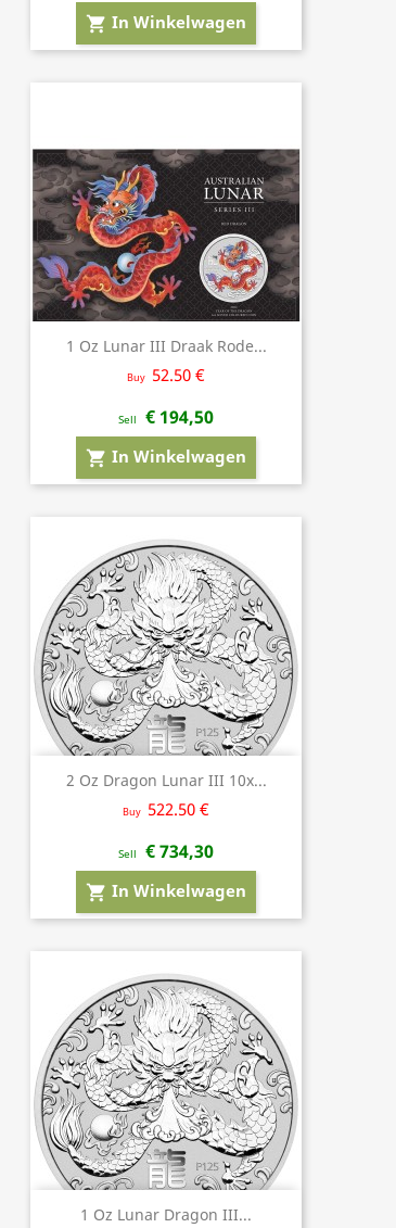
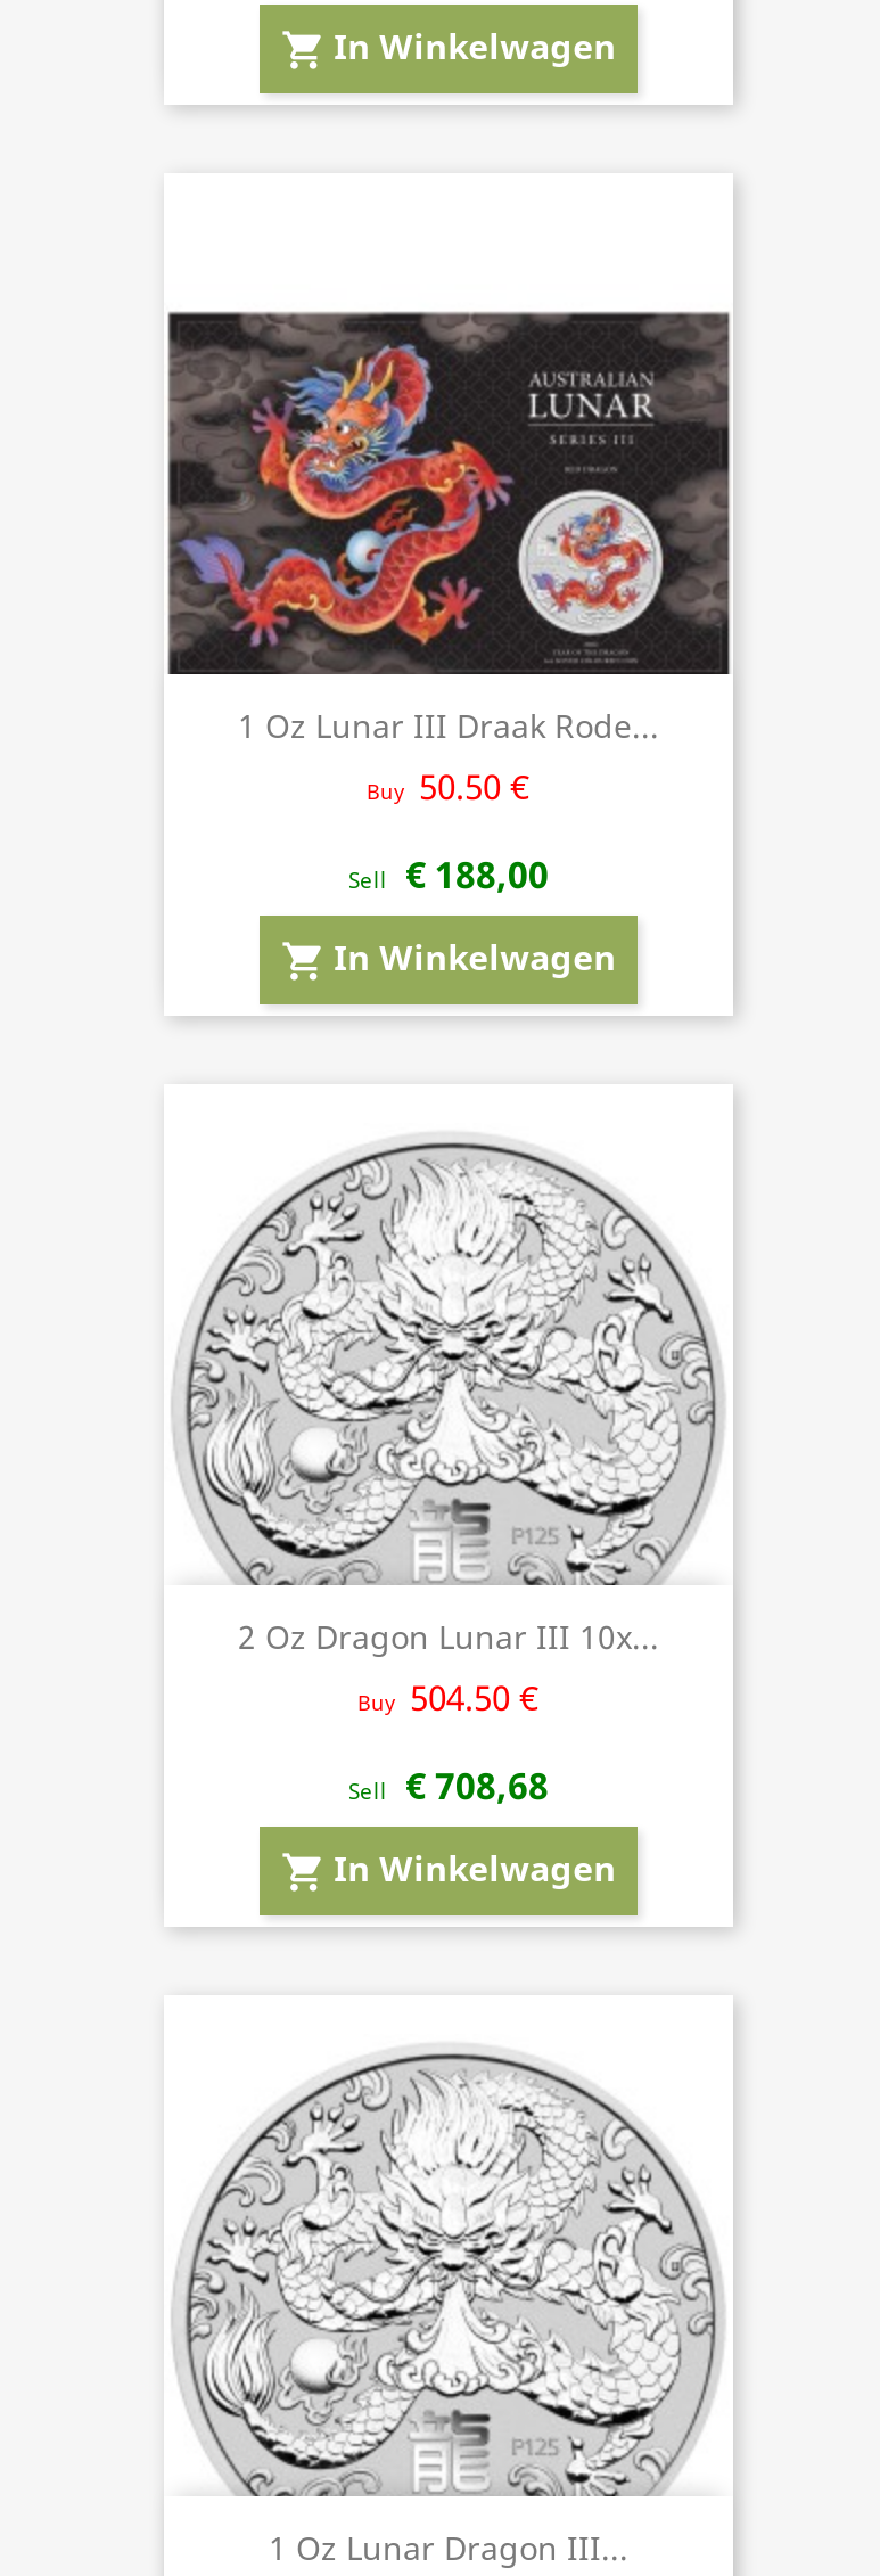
[127,363,205,385] Buy 52.50 € -> [367,762,531,808] Buy 50.50 €
[118,405,214,428] Sell € 194,50 -> [348,849,549,899] Sell € 188,00
[123,798,209,819] Buy 522.50 € -> [357,1673,540,1719] Buy 504.50 €
[118,839,214,863] Sell € 734,30 -> [348,1760,549,1810] Sell € 708,68

